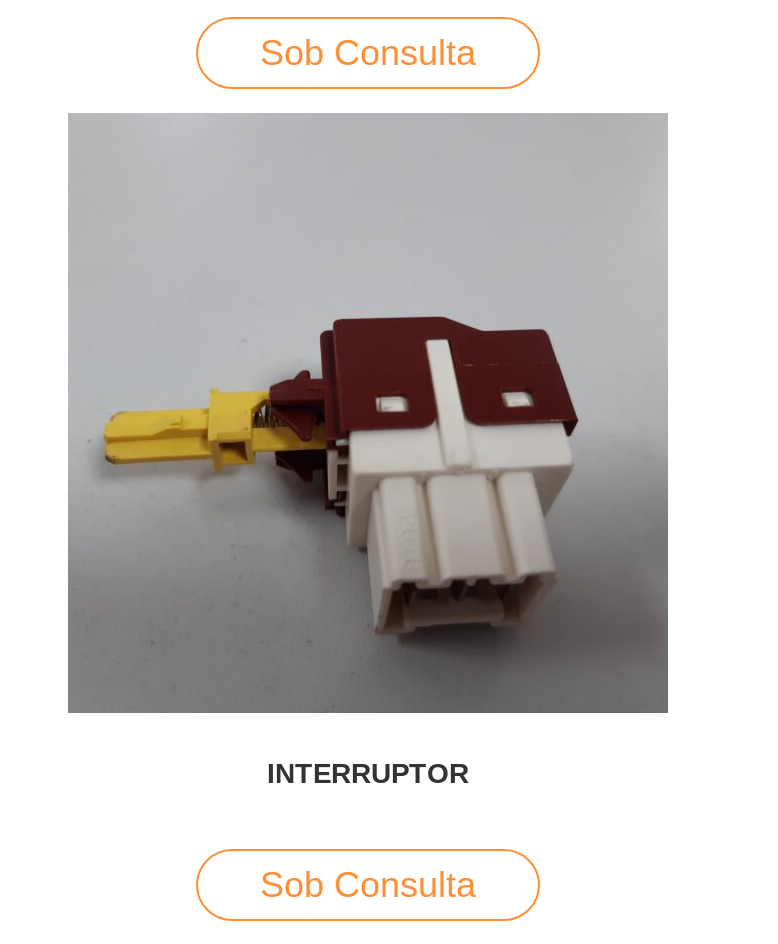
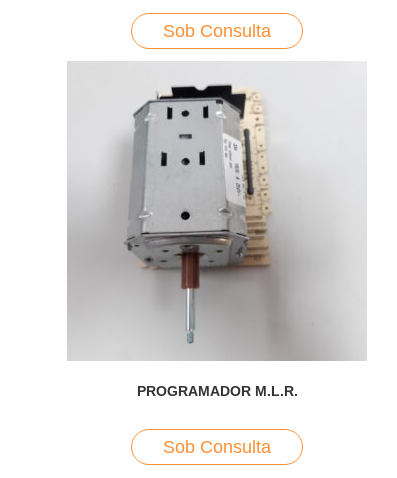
[68,113,668,790] [image] | INTERRUPTOR -> [68,62,366,399] [image] | PROGRAMADOR M.L.R.

